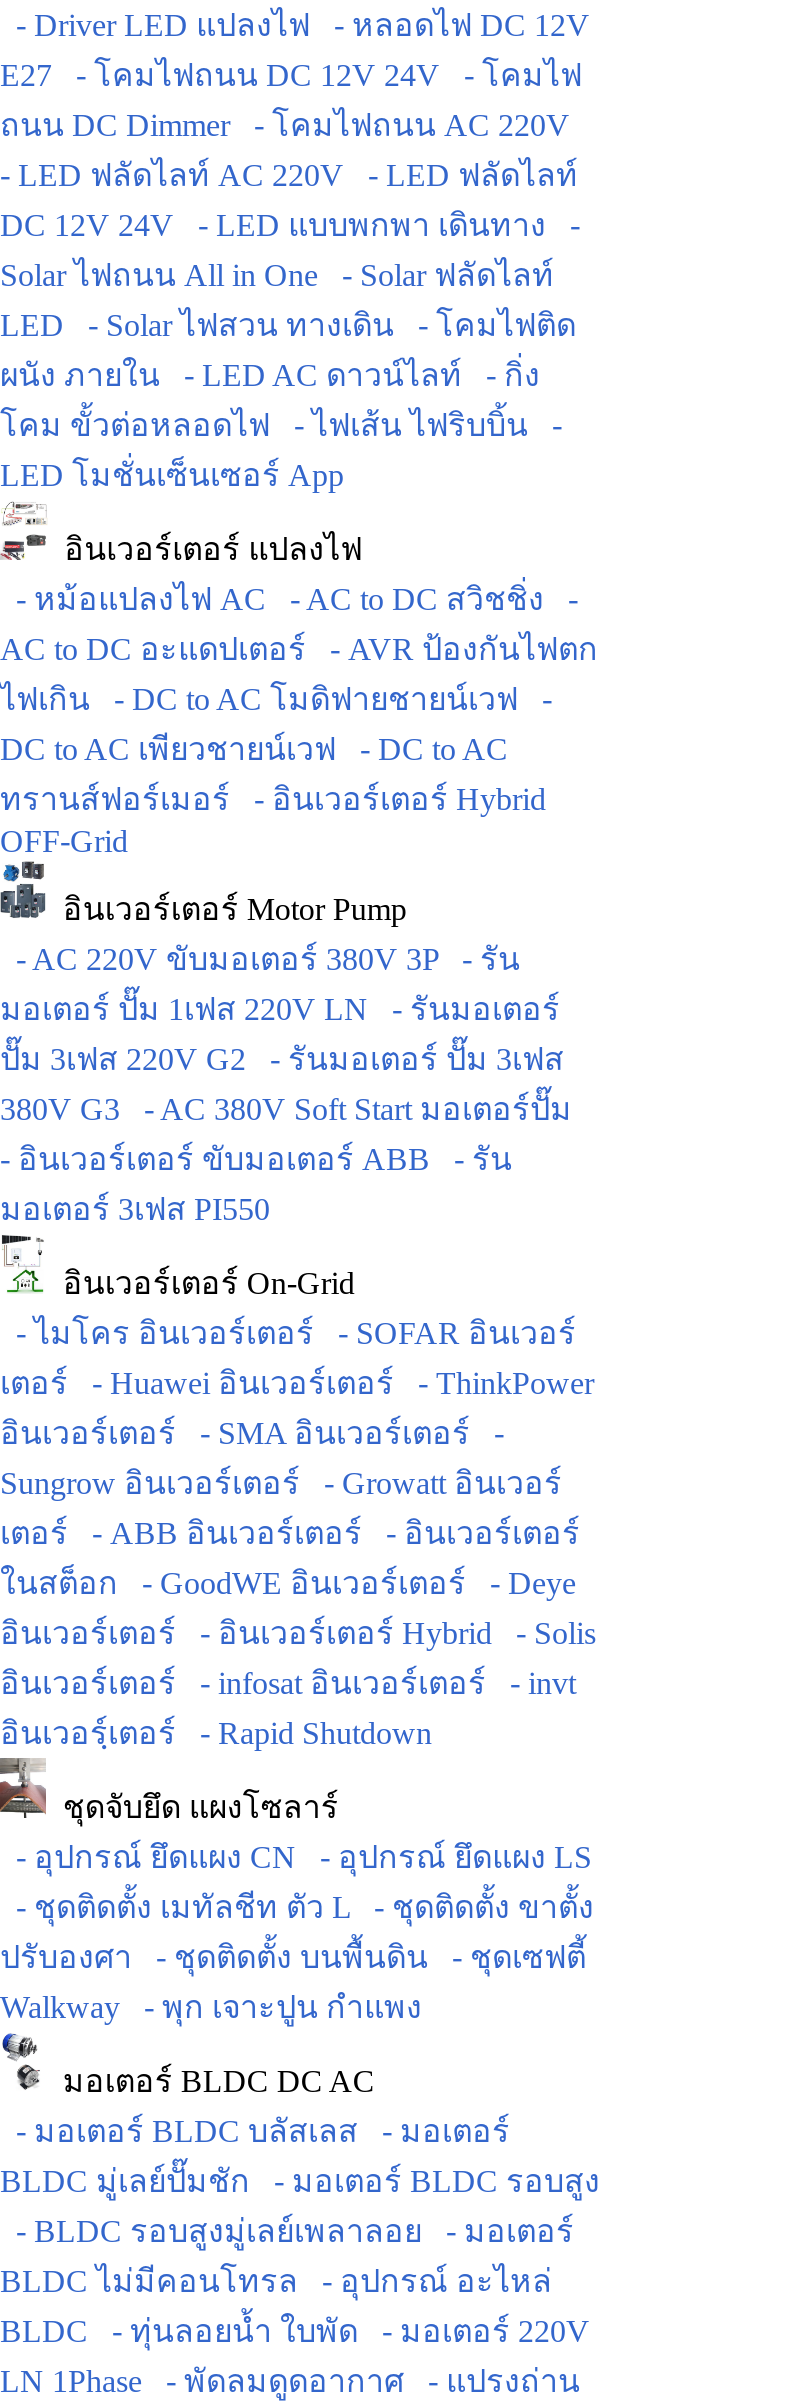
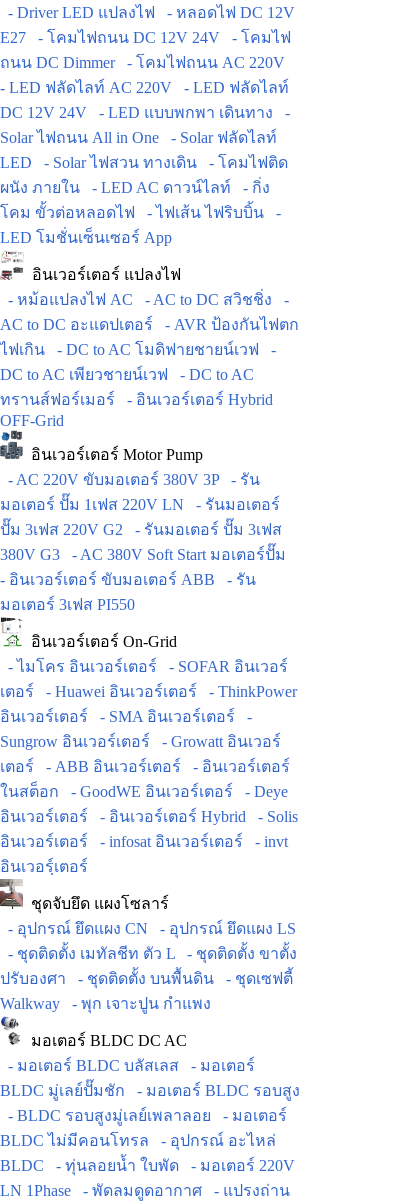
[0,1717,432,1751] อินเวอร์ฺเตอร์ - Rapid Shutdown -> [0,858,88,875] อินเวอร์ฺเตอร์

